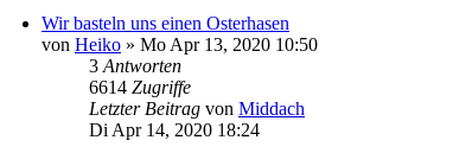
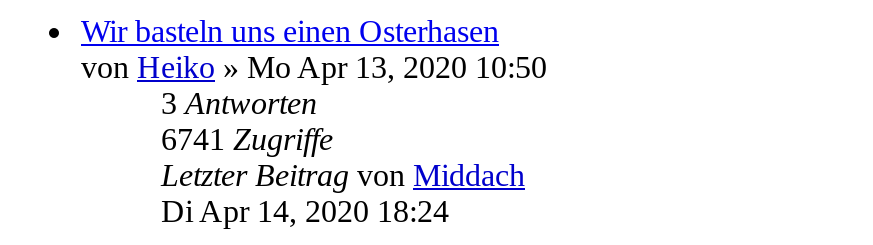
[89,77,191,97] 6614 Zugriffe -> [161,122,333,156] 6741 Zugriffe

